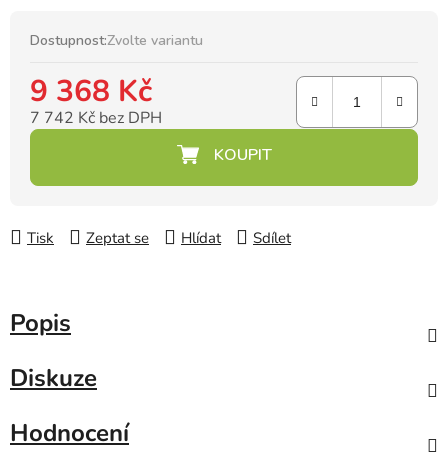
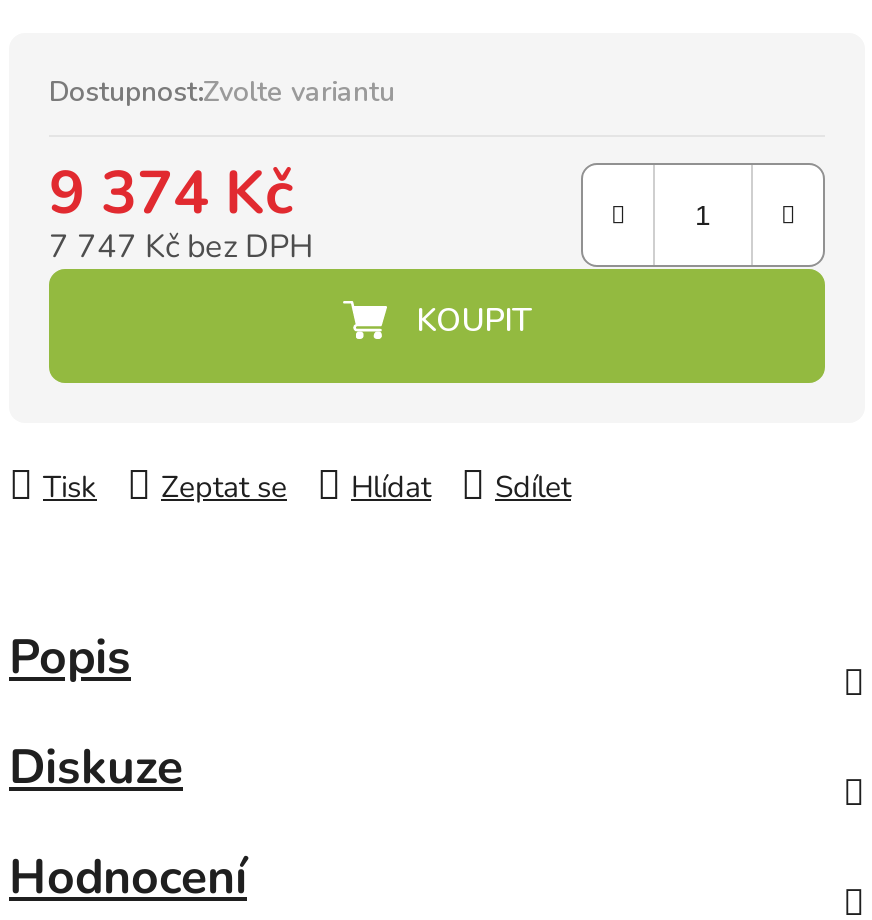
[30,71,152,112] 9 368 Kč -> [49,153,293,235] 9 374 Kč
[30,107,162,129] 7 742 Kč bez DPH -> [49,225,313,269] 7 747 Kč bez DPH

